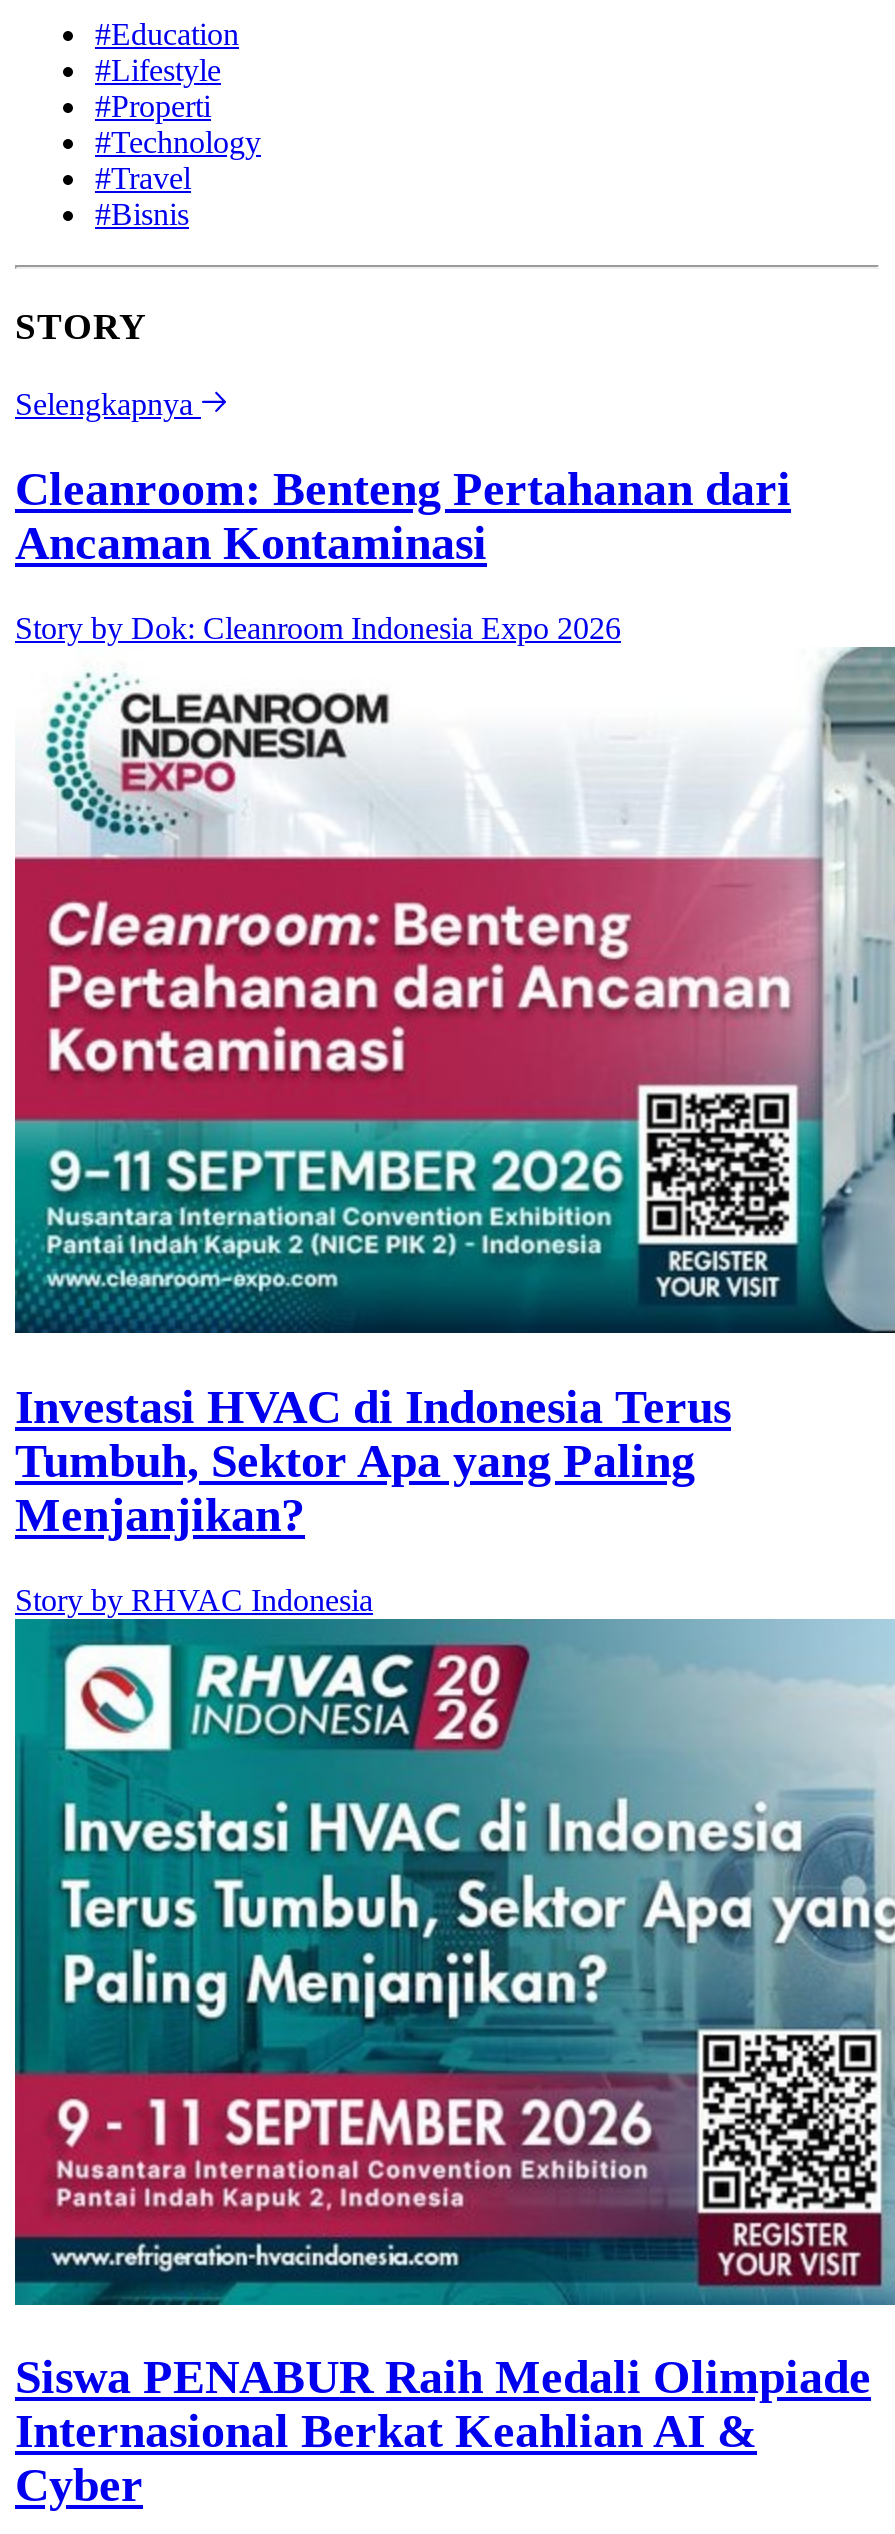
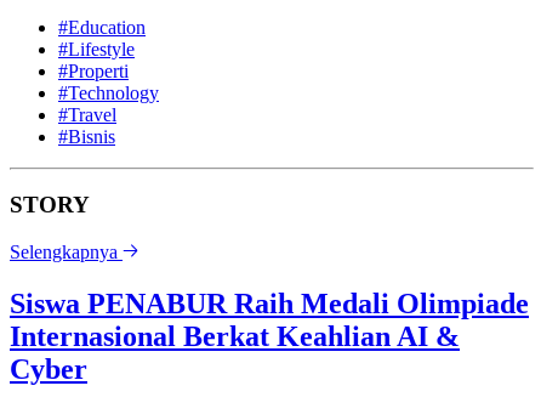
[15,463,791,645] Cleanroom: Benteng Pertahanan dari | Ancaman Kontaminasi | Story by Dok: Cleanroom Indonesia Expo 2026 -> none
[13,645,889,1616] [image] | Investasi HVAC di Indonesia Terus | Tumbuh, Sektor Apa yang Paling | Menjanjikan? | Story by RHVAC Indonesia -> none
[13,1617,889,2307] [image] -> none

